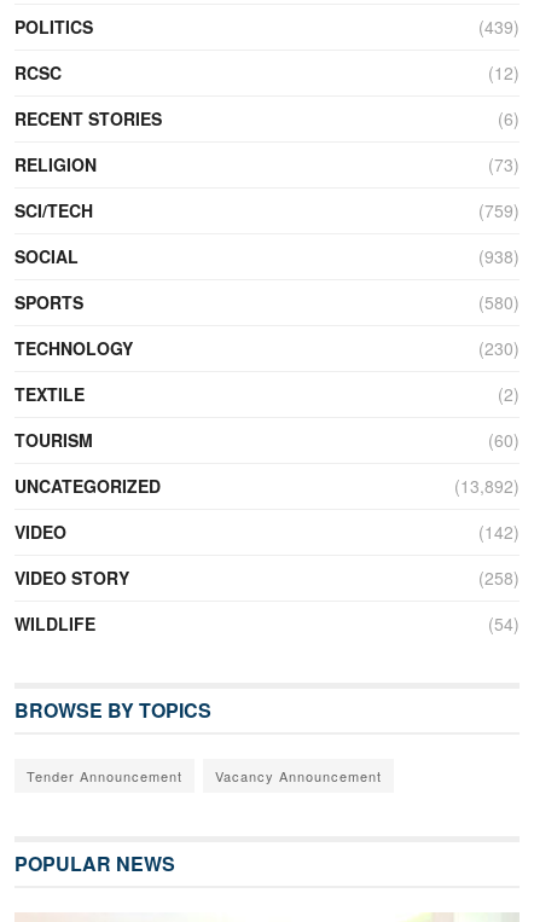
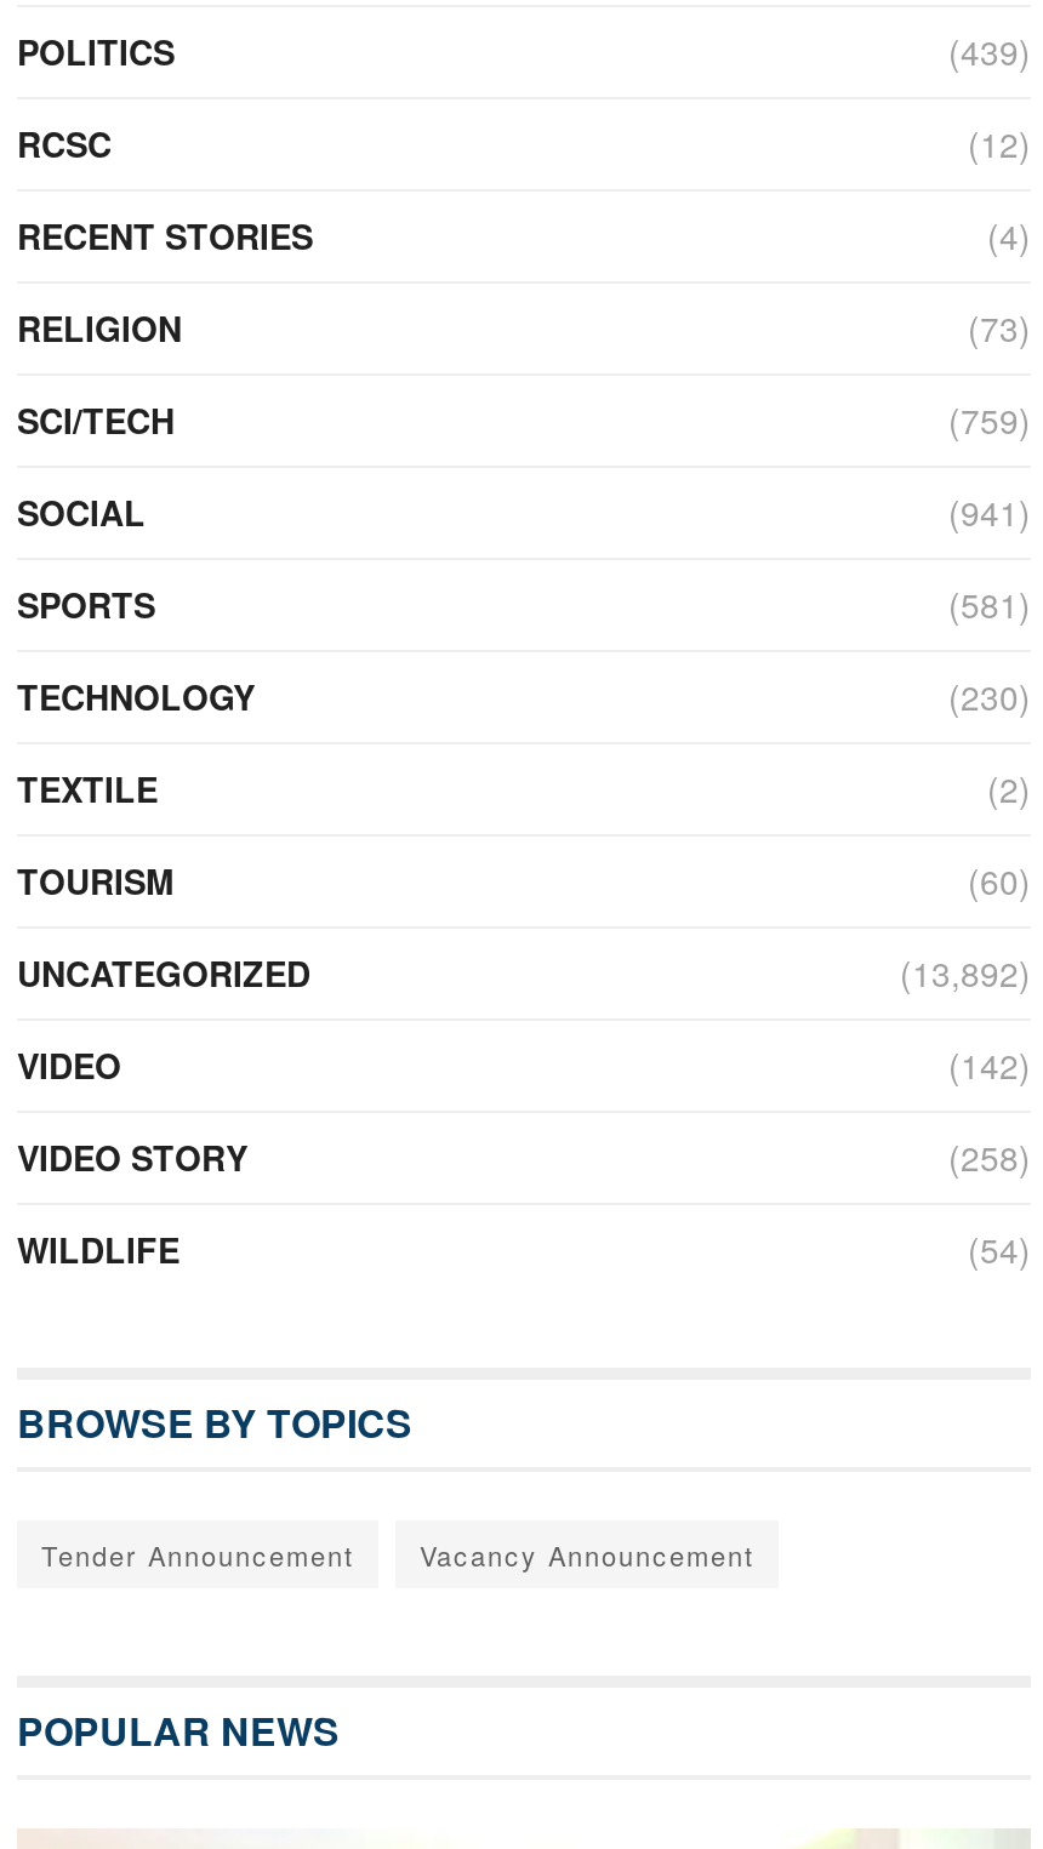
[498,106,520,130] (6) -> [987,212,1031,260] (4)
[478,244,520,268] (938) -> [948,488,1031,537] (941)
[478,290,520,314] (580) -> [948,580,1031,629] (581)

